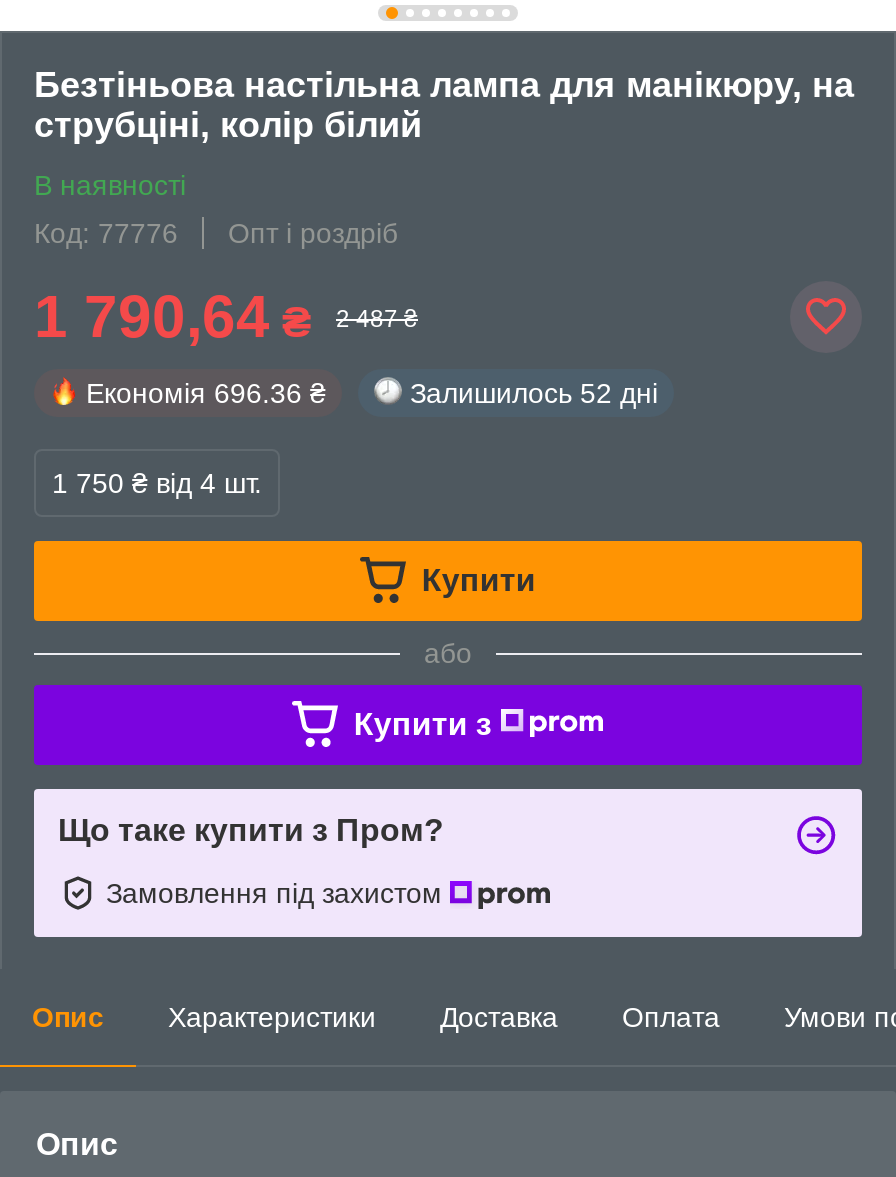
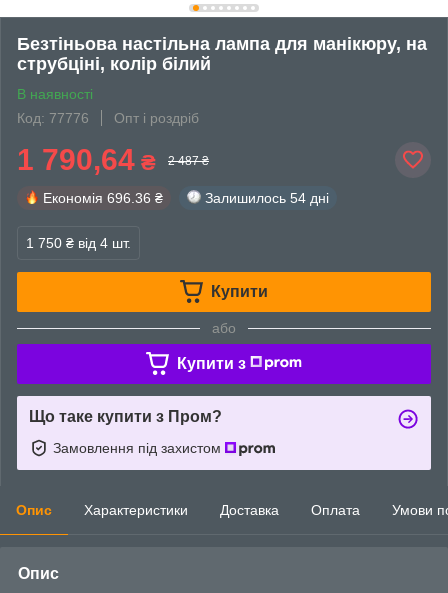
[410,377,658,409] Залишилось 52 дні -> [205,190,329,206] Залишилось 54 дні

